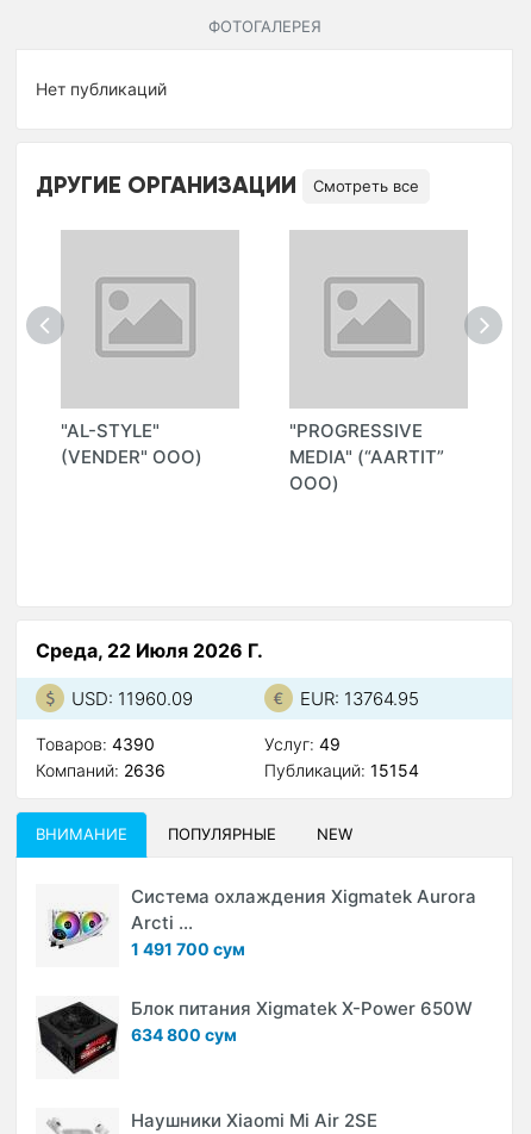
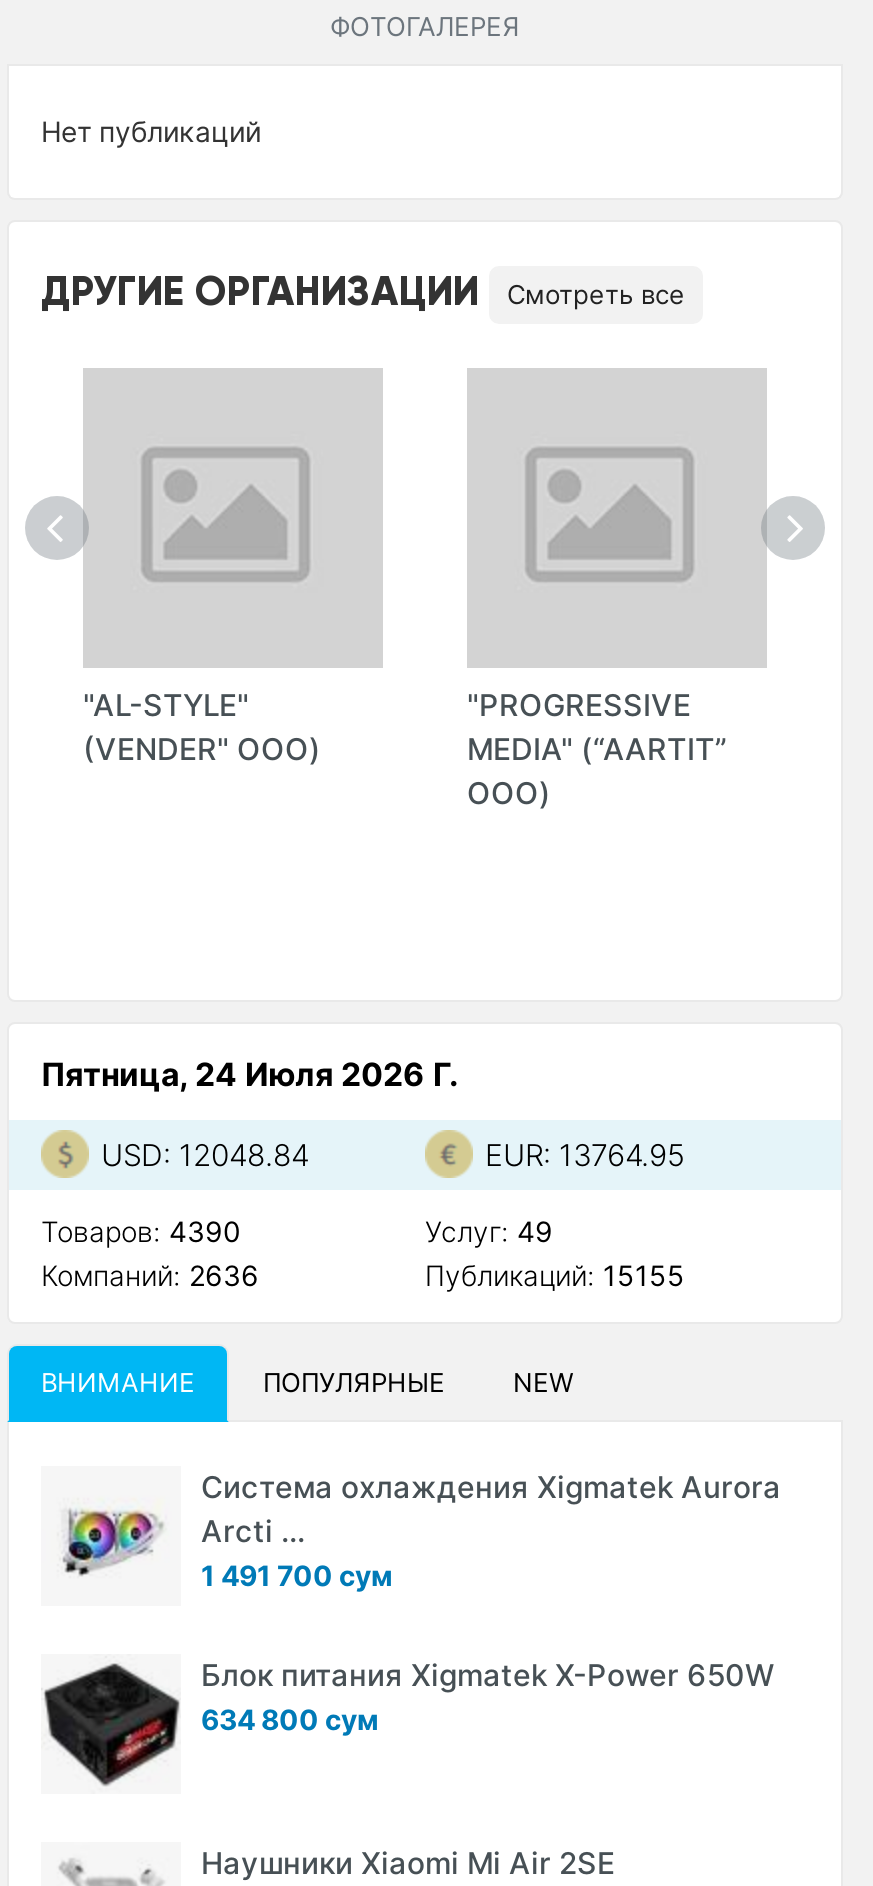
[36,638,263,662] Среда, 22 Июля 2026 Г. -> [41,1054,459,1094] Пятница, 24 Июля 2026 Г.
[71,687,193,710] USD: 11960.09 -> [101,1136,309,1174] USD: 12048.84
[264,760,419,780] Публикаций: 15154 -> [425,1258,685,1292] Публикаций: 15155

